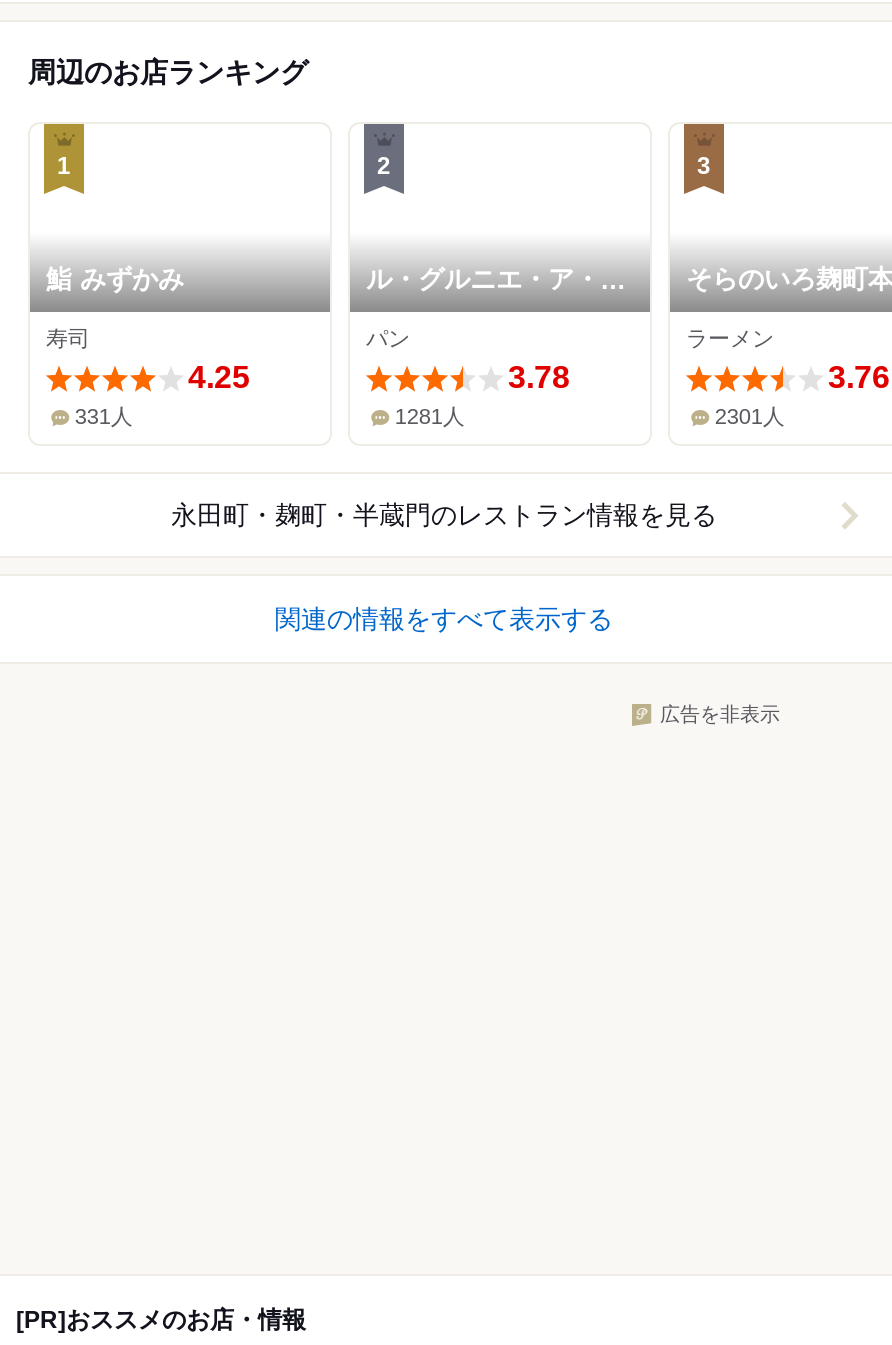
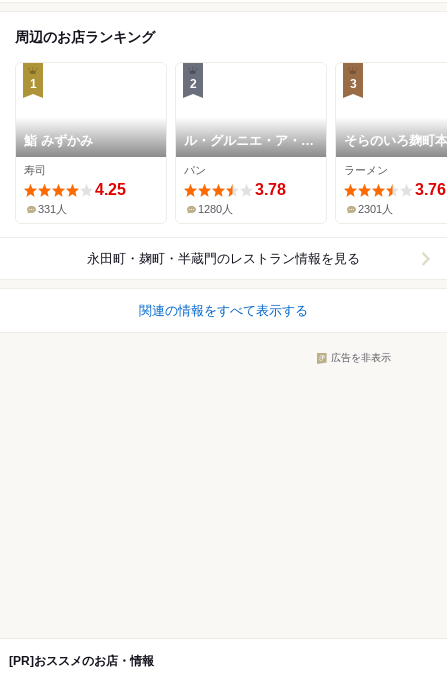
[395,405,465,429] 1281人 -> [198,203,233,215] 1280人

